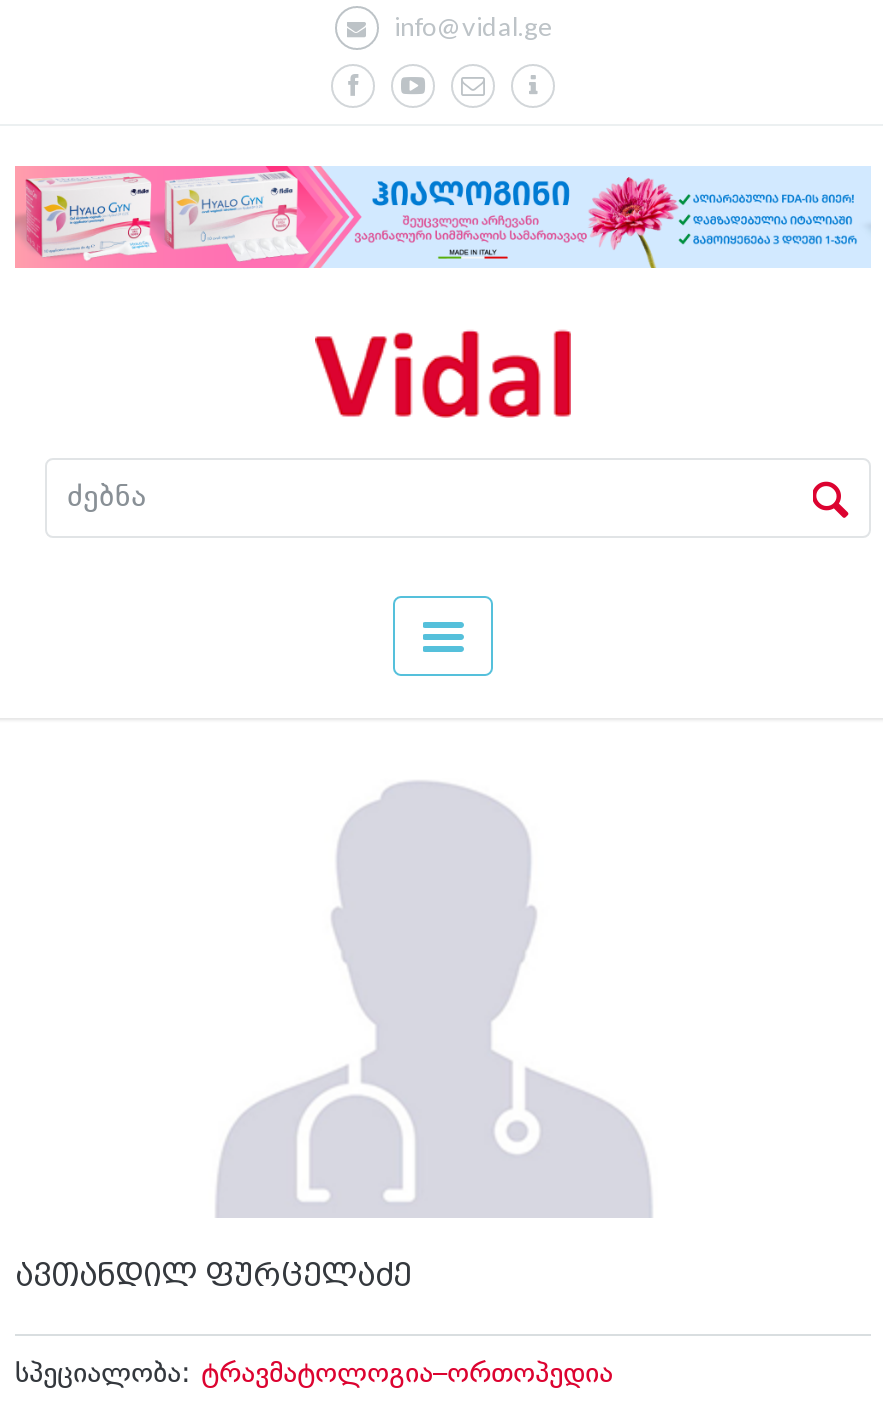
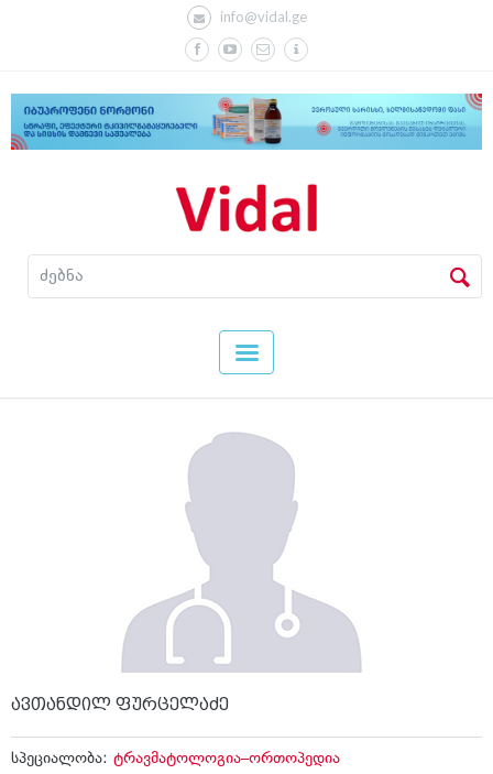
[13,164,871,270] [image] -> [10,92,483,151] [image]

